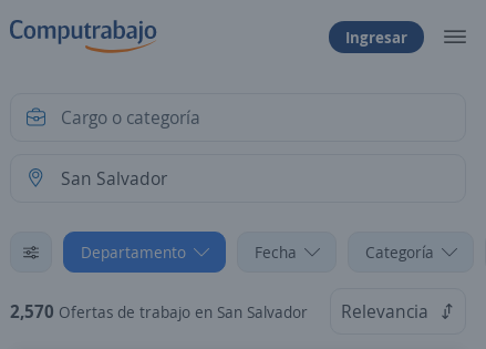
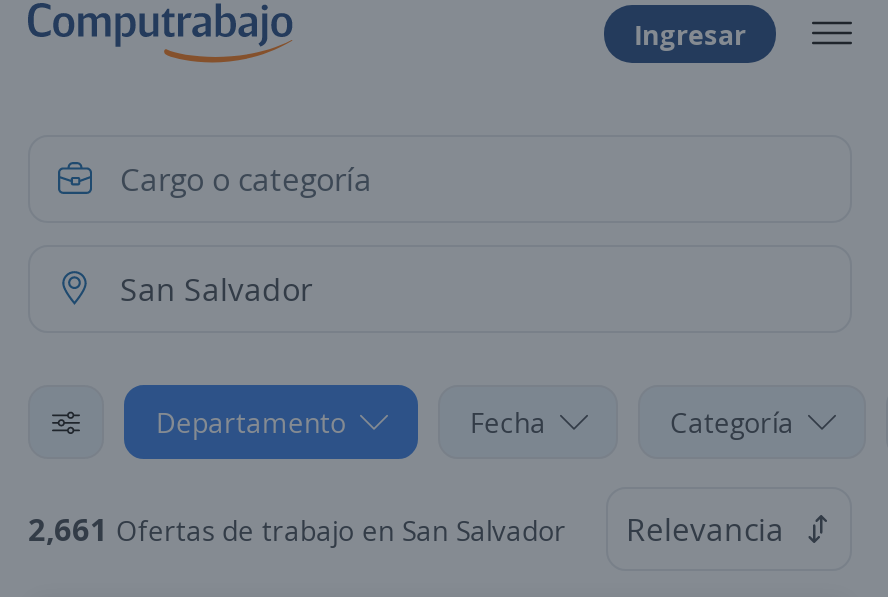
[10,299,308,324] 2,570 Ofertas de trabajo en San Salvador -> [28,507,566,551] 2,661 Ofertas de trabajo en San Salvador

